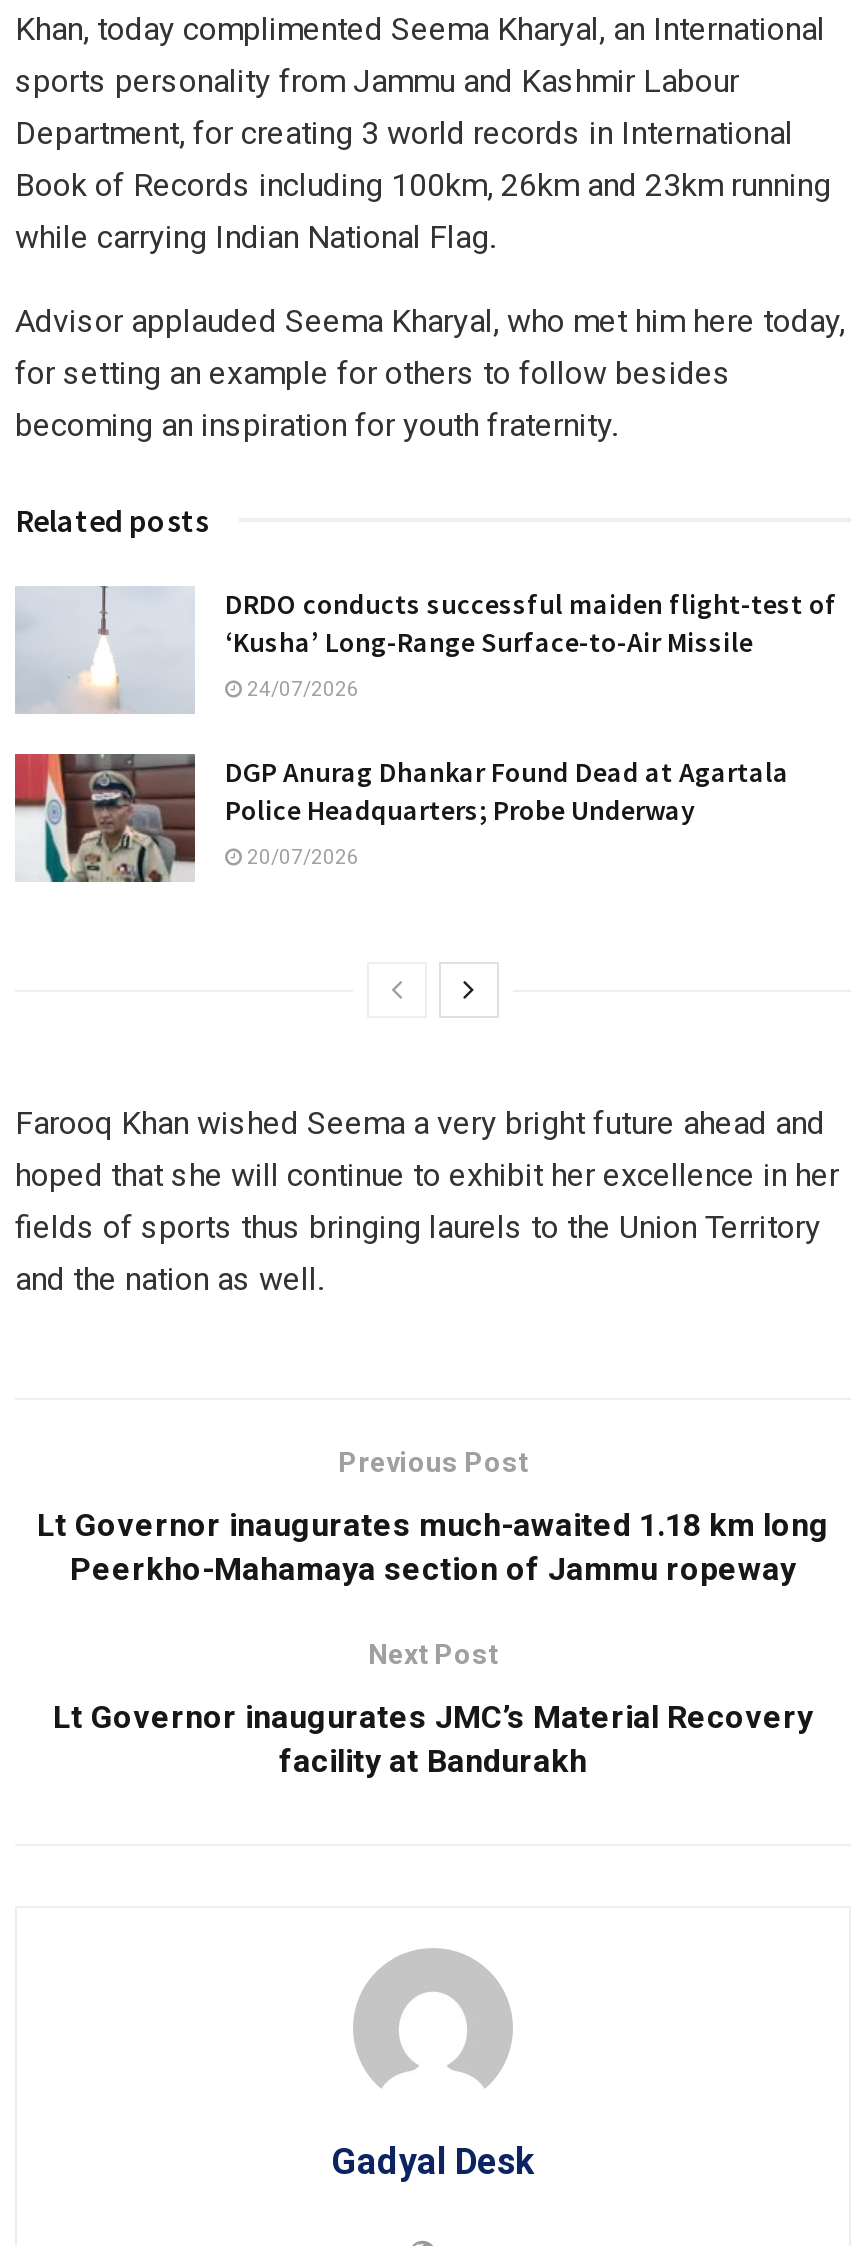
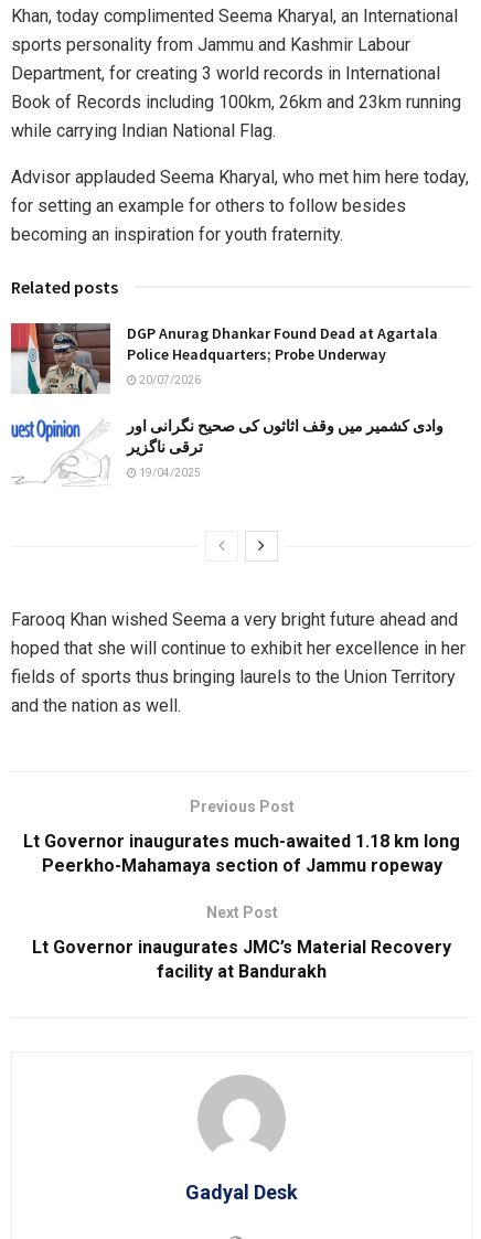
[15,585,837,714] [image] | DRDO conducts successful maiden flight-test of | ‘Kusha’ Long-Range Surface-to-Air Missile | 24/07/2026 -> none
moved [13,750,789,886] -> [10,321,438,396]: [image] | DGP Anurag Dhankar Found Dead at Agartala | Police Headquarters; Probe Underway | 20/07/2026
none -> [10,416,443,485] [image] | وادی کشمیر میں وقف اثاثوں کی صحیح نگرانی اور | ترقی ناگزیر | 19/04/2025

